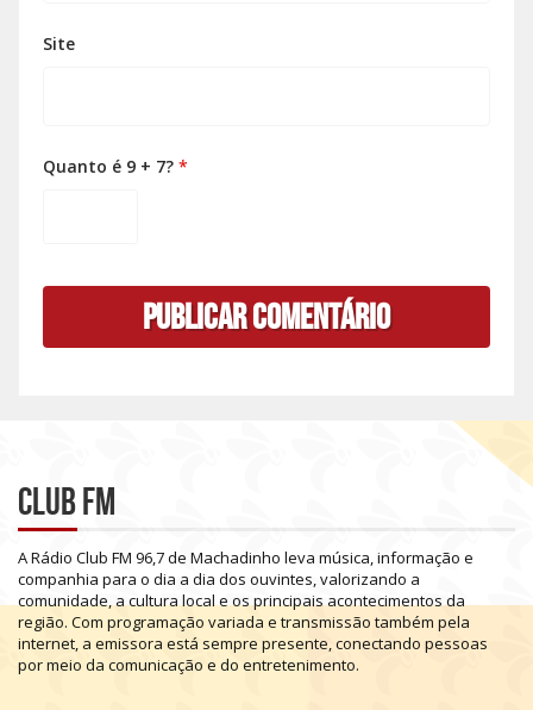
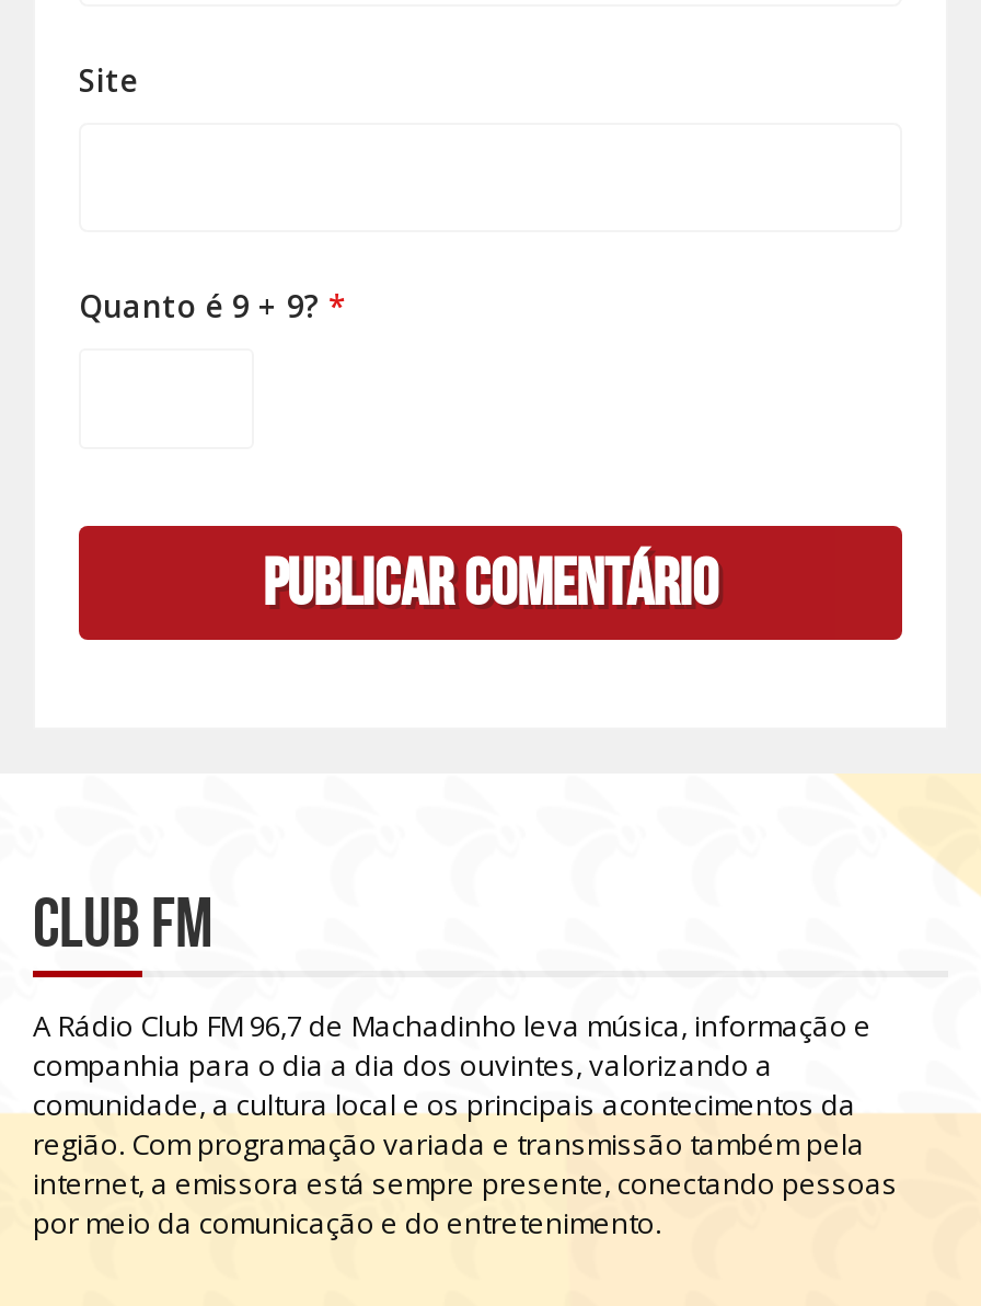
[43,155,188,178] Quanto é 9 + 7? * -> [79,286,346,327] Quanto é 9 + 9? *

